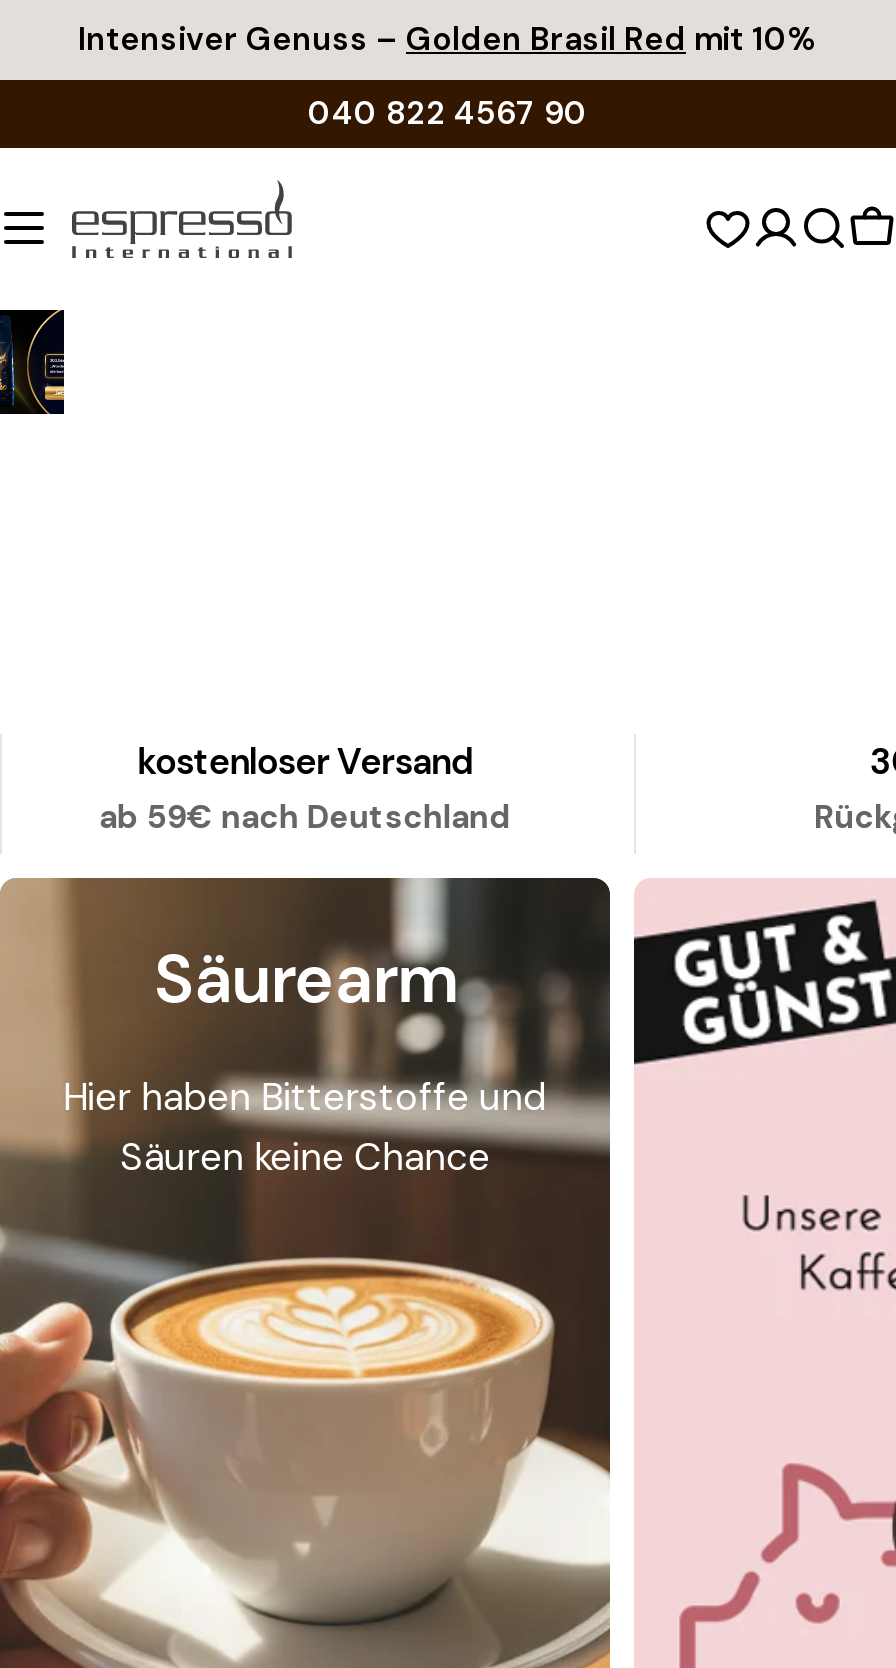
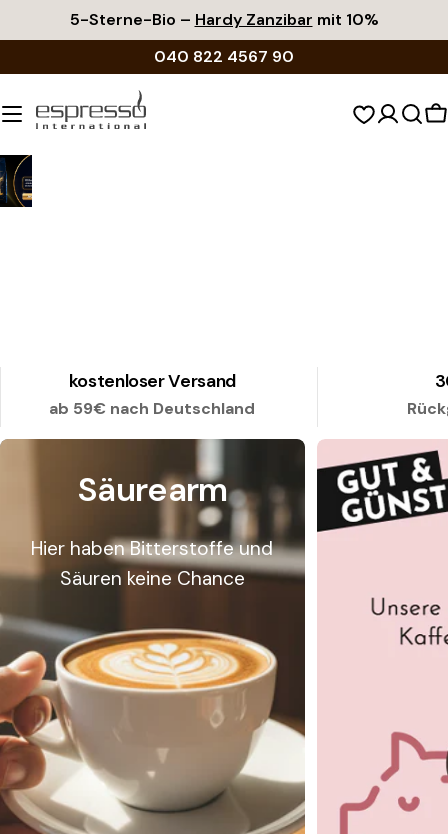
[78,18,818,60] Intensiver Genuss – Golden Brasil Red mit 10% -> [69,9,378,30] 5-Sterne-Bio – Hardy Zanzibar mit 10%

